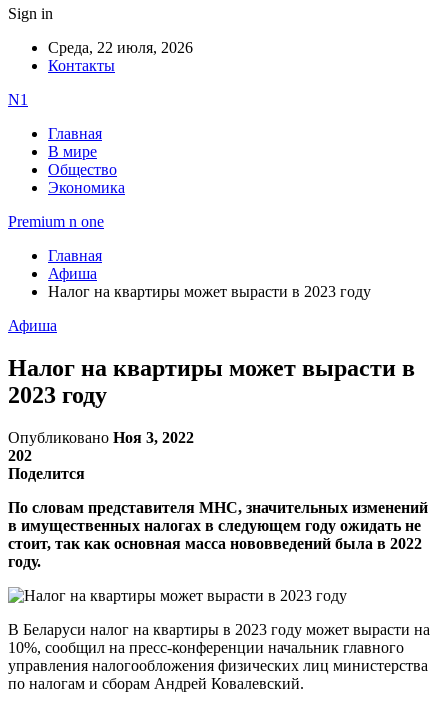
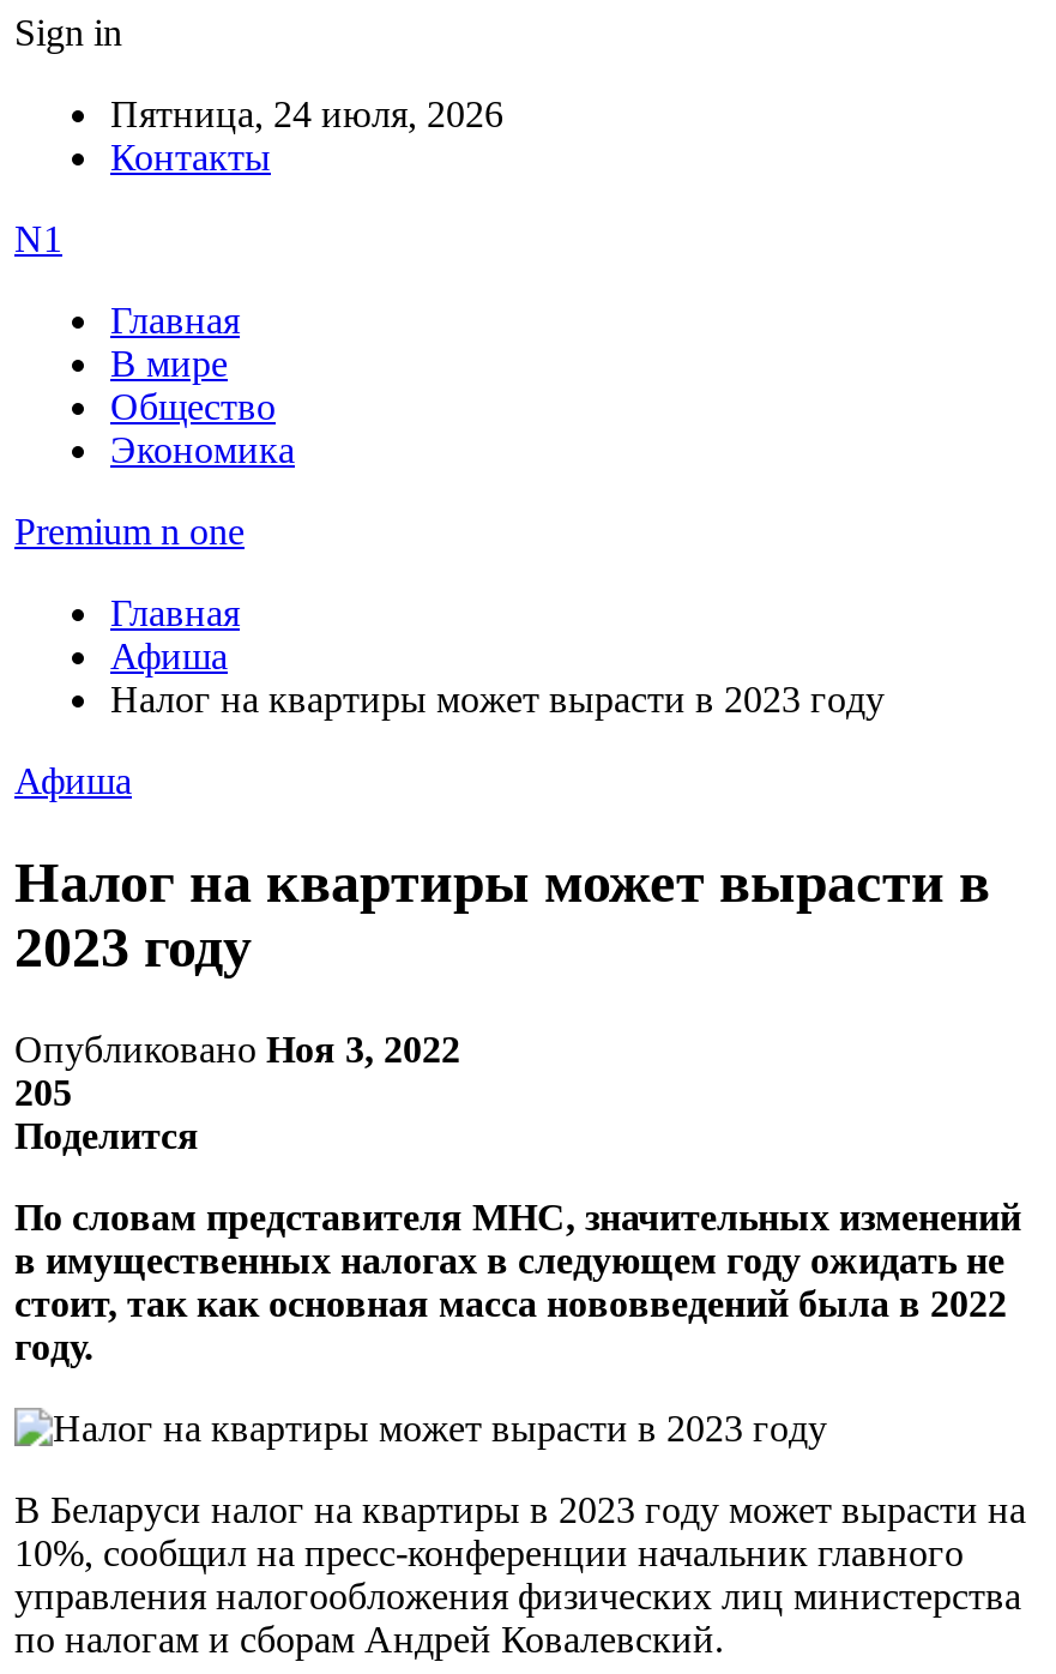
[48,39,193,56] Среда, 22 июля, 2026 -> [110,94,503,134] Пятница, 24 июля, 2026
[8,447,32,464] 202 -> [14,1072,72,1112] 205

